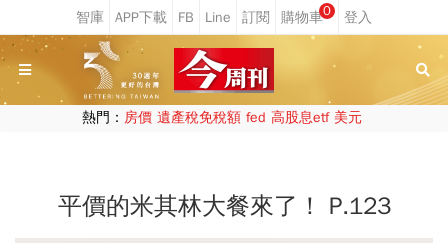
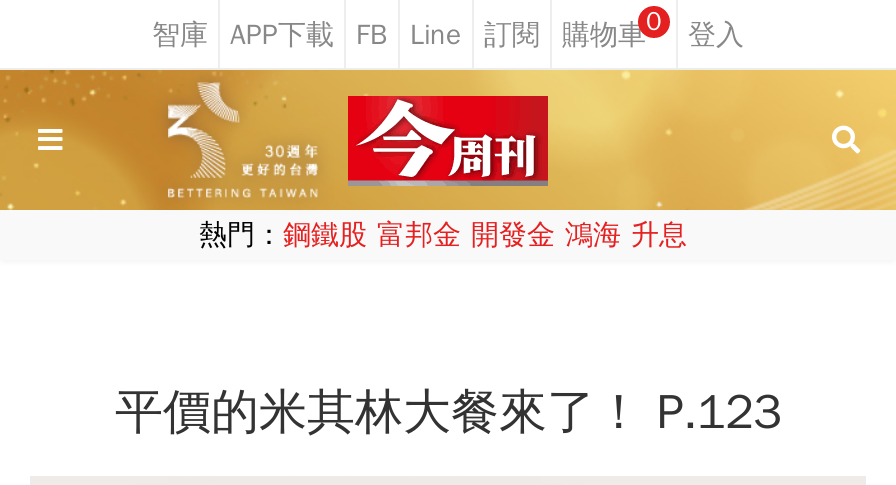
[81,109,361,126] 熱門：房價 遺產稅免稅額 fed 高股息etf 美元 -> [199,218,687,252] 熱門：鋼鐵股 富邦金 開發金 鴻海 升息

